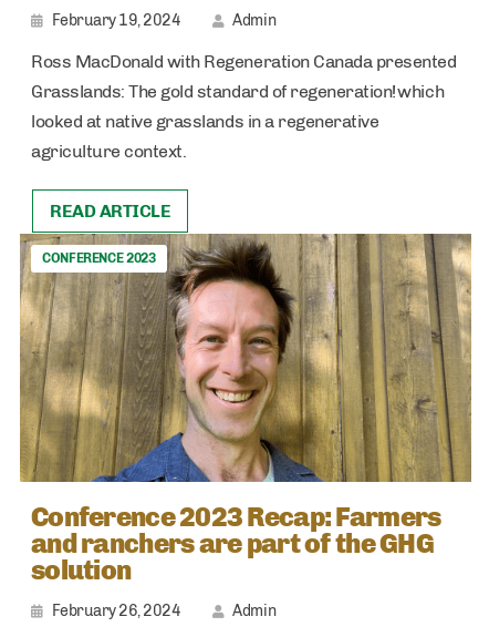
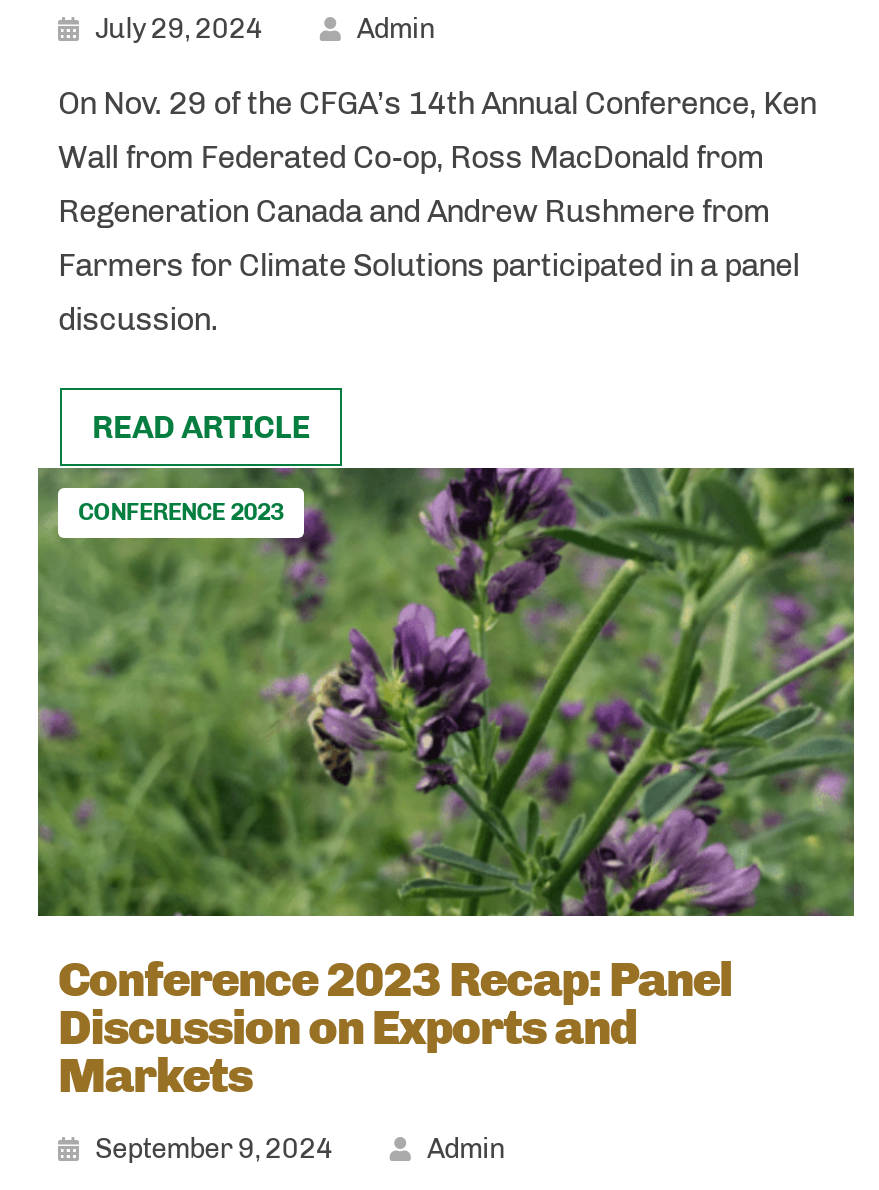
[51,11,181,29] February 19, 2024 -> [95,11,263,45] July 29, 2024
[31,50,456,161] Ross MacDonald with Regeneration Canada presented | Grasslands: The gold standard of regeneration! which | looked at native grasslands in a regenerative | agriculture context. -> [58,83,816,337] On Nov. 29 of the CFGA’s 14th Annual Conference, Ken | Wall from Federated Co-op, Ross MacDonald from | Regeneration Canada and Andrew Rushmere from | Farmers for Climate Solutions participated in a panel | discussion.
[19,233,472,586] [image] | Conference 2023 Recap: Farmers | and ranchers are part of the GHG | solution -> [36,466,856,1104] [image] | Conference 2023 Recap: Panel | Discussion on Exports and | Markets
[51,602,181,620] February 26, 2024 -> [95,1132,333,1166] September 9, 2024

